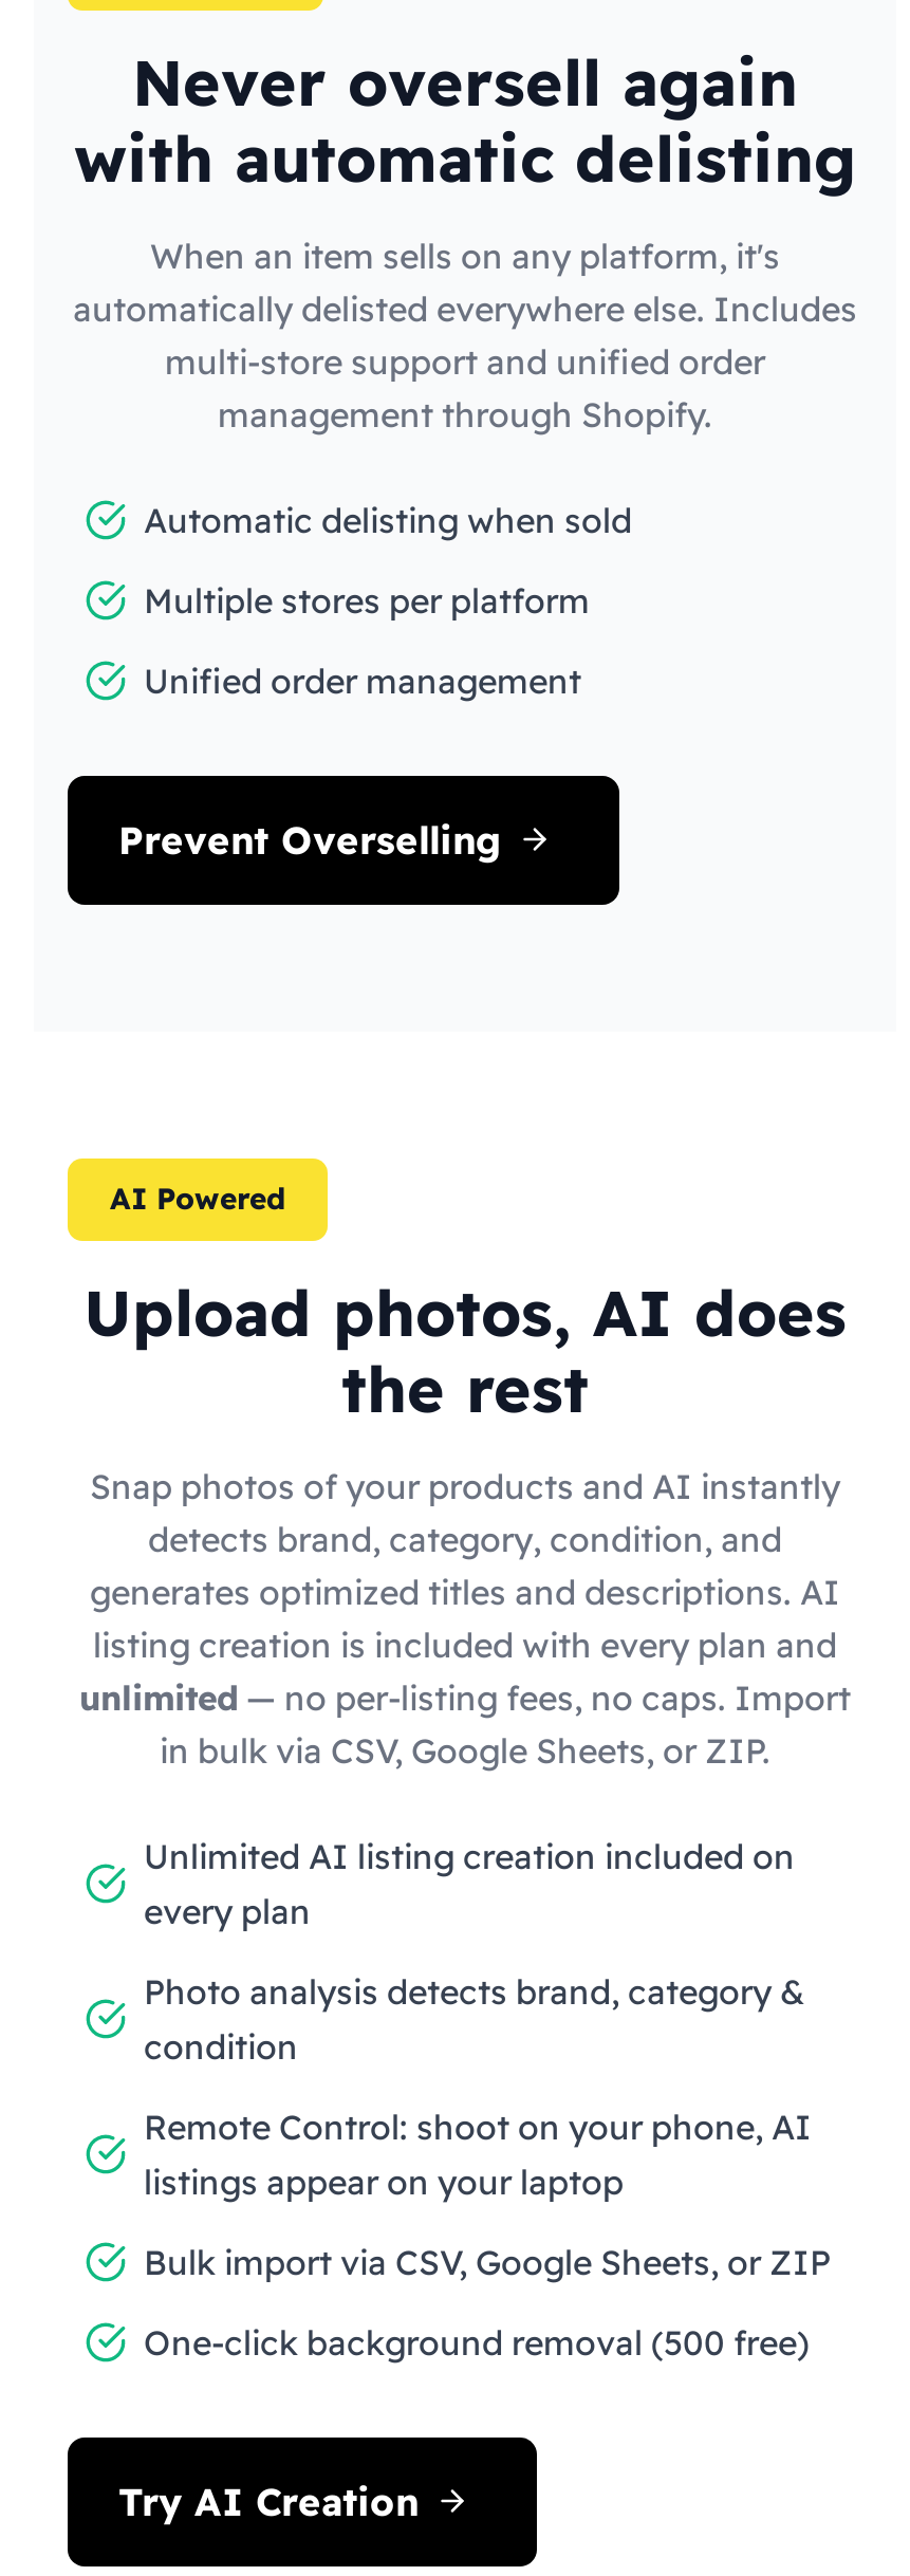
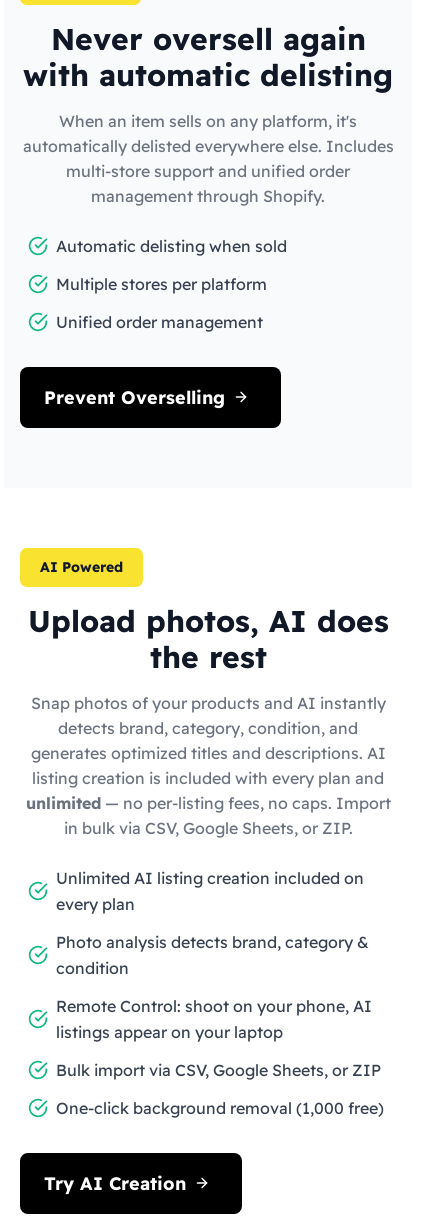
[144,2321,810,2363] One-click background removal (500 free) -> [56,1098,384,1118] One-click background removal (1,000 free)

